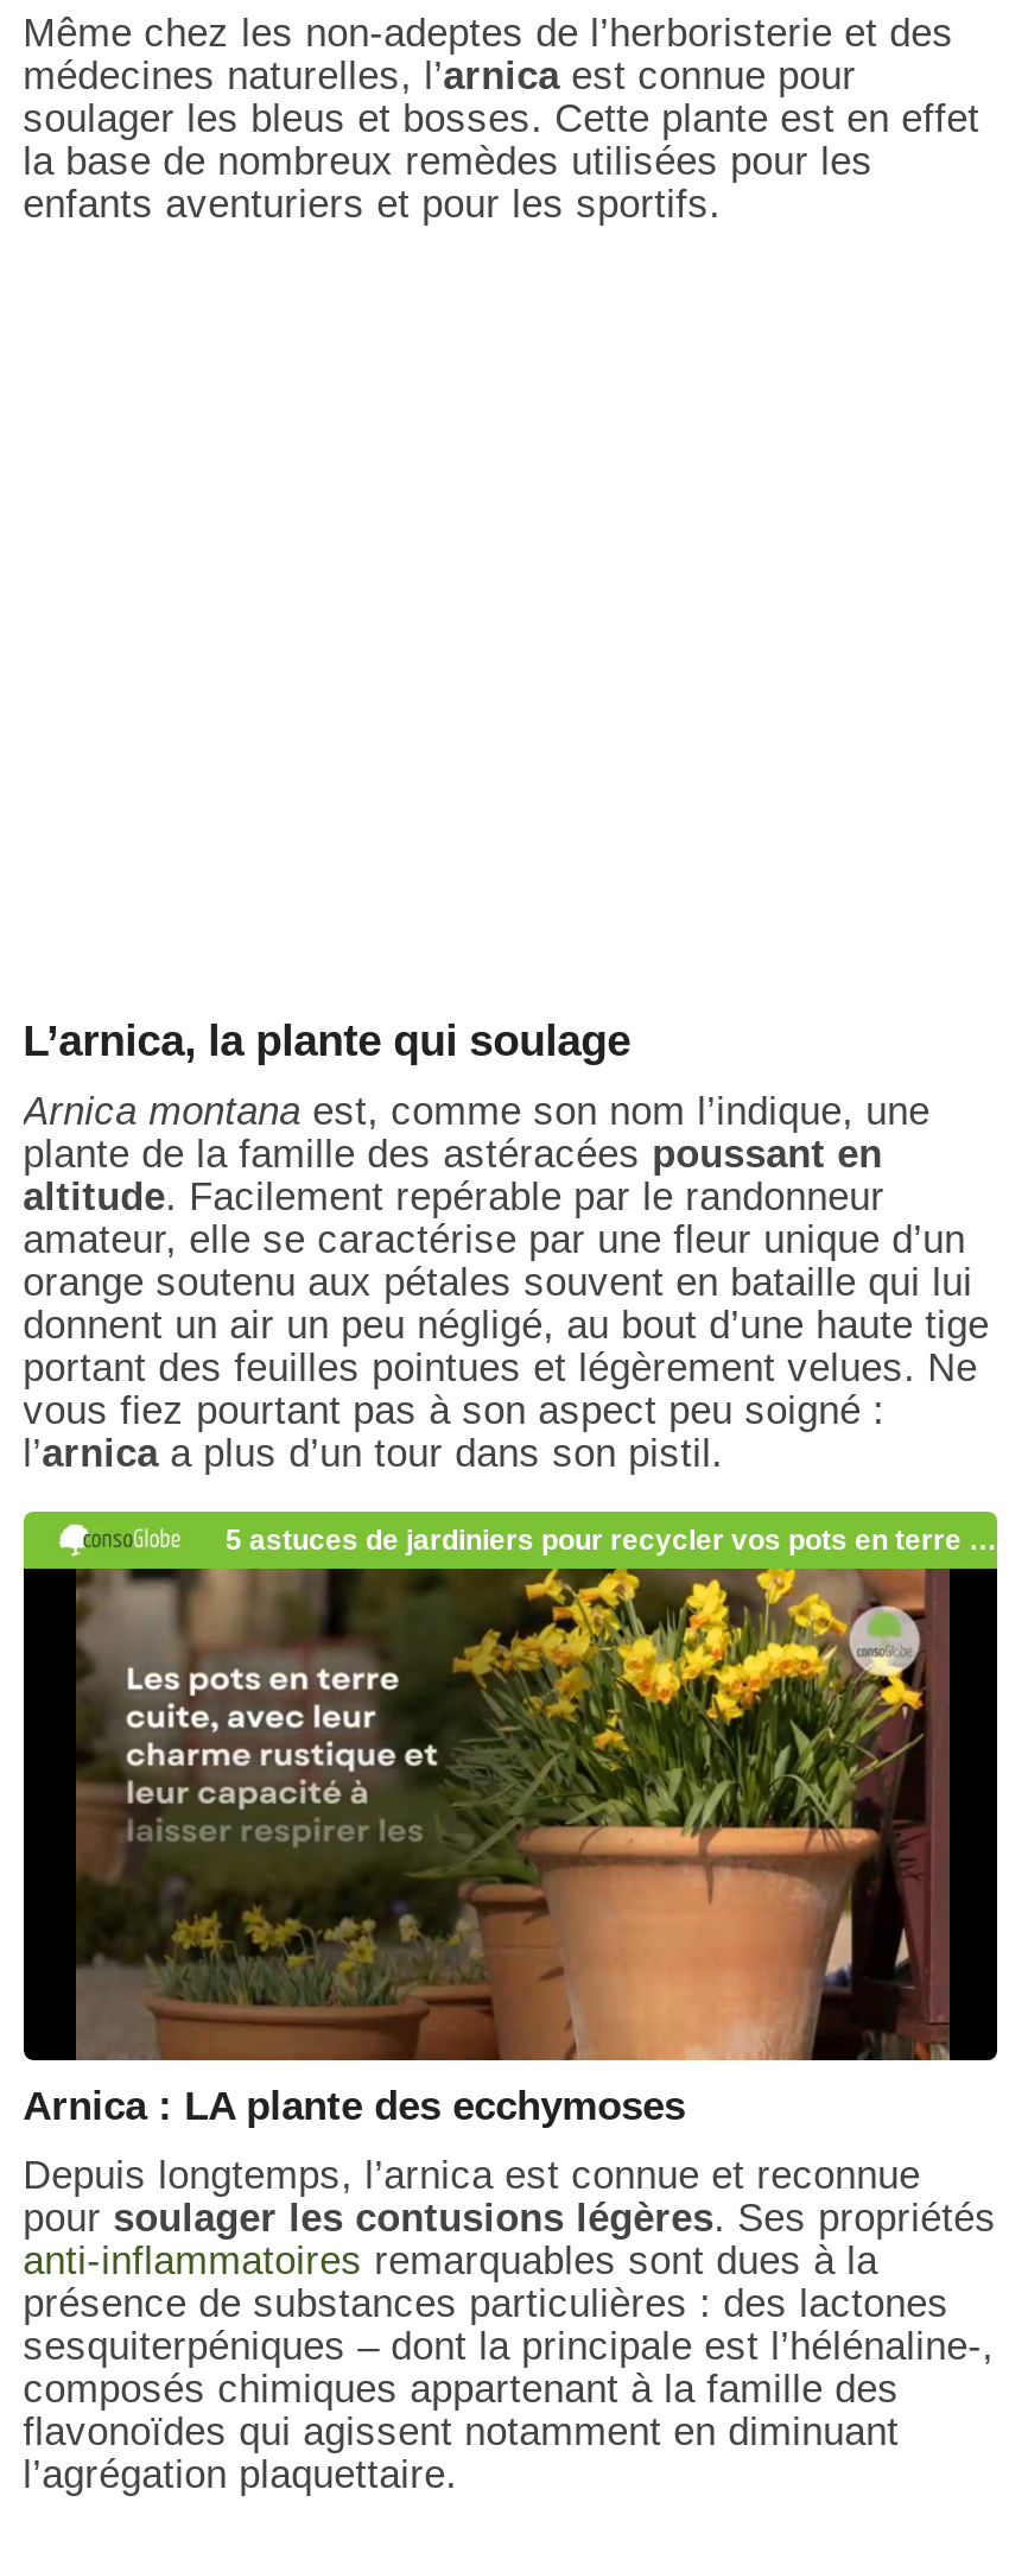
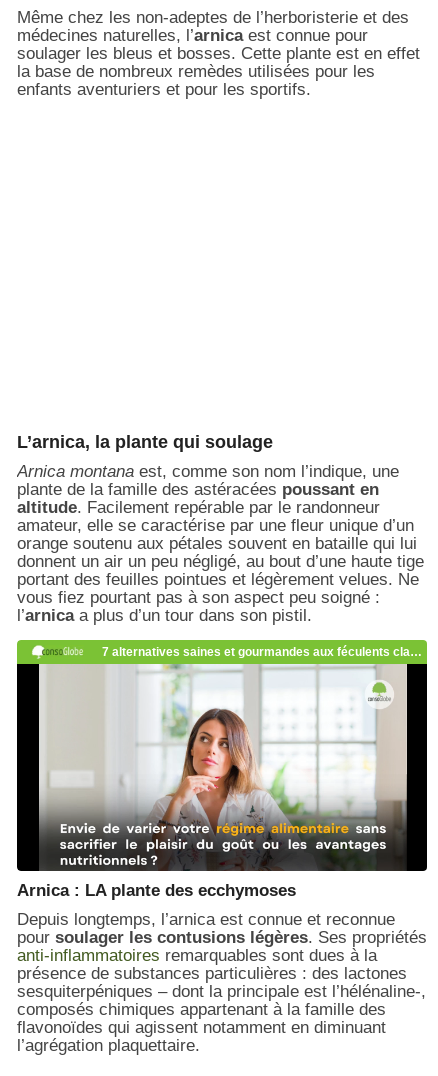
[76,1528,962,2063] [image] -> [38,644,414,872] [image]

